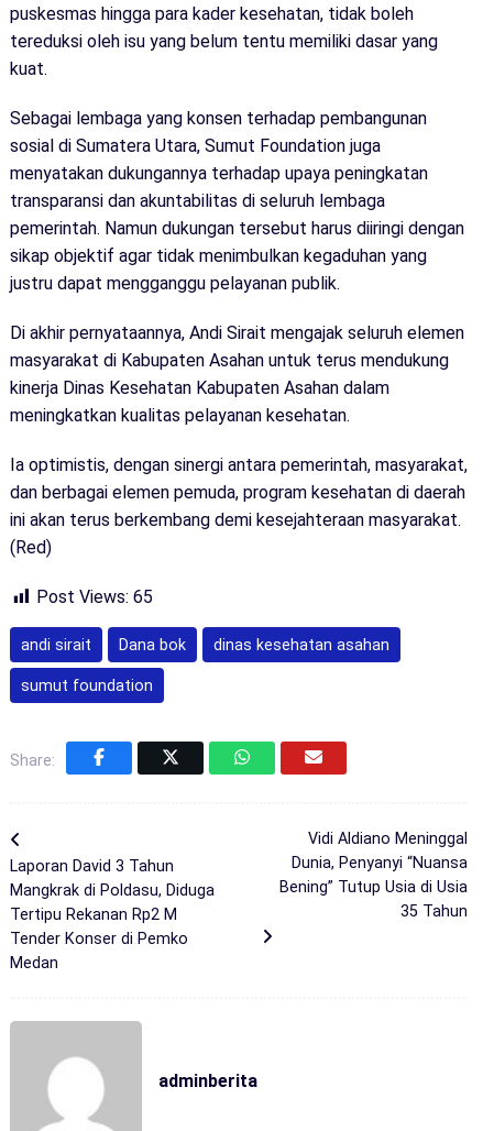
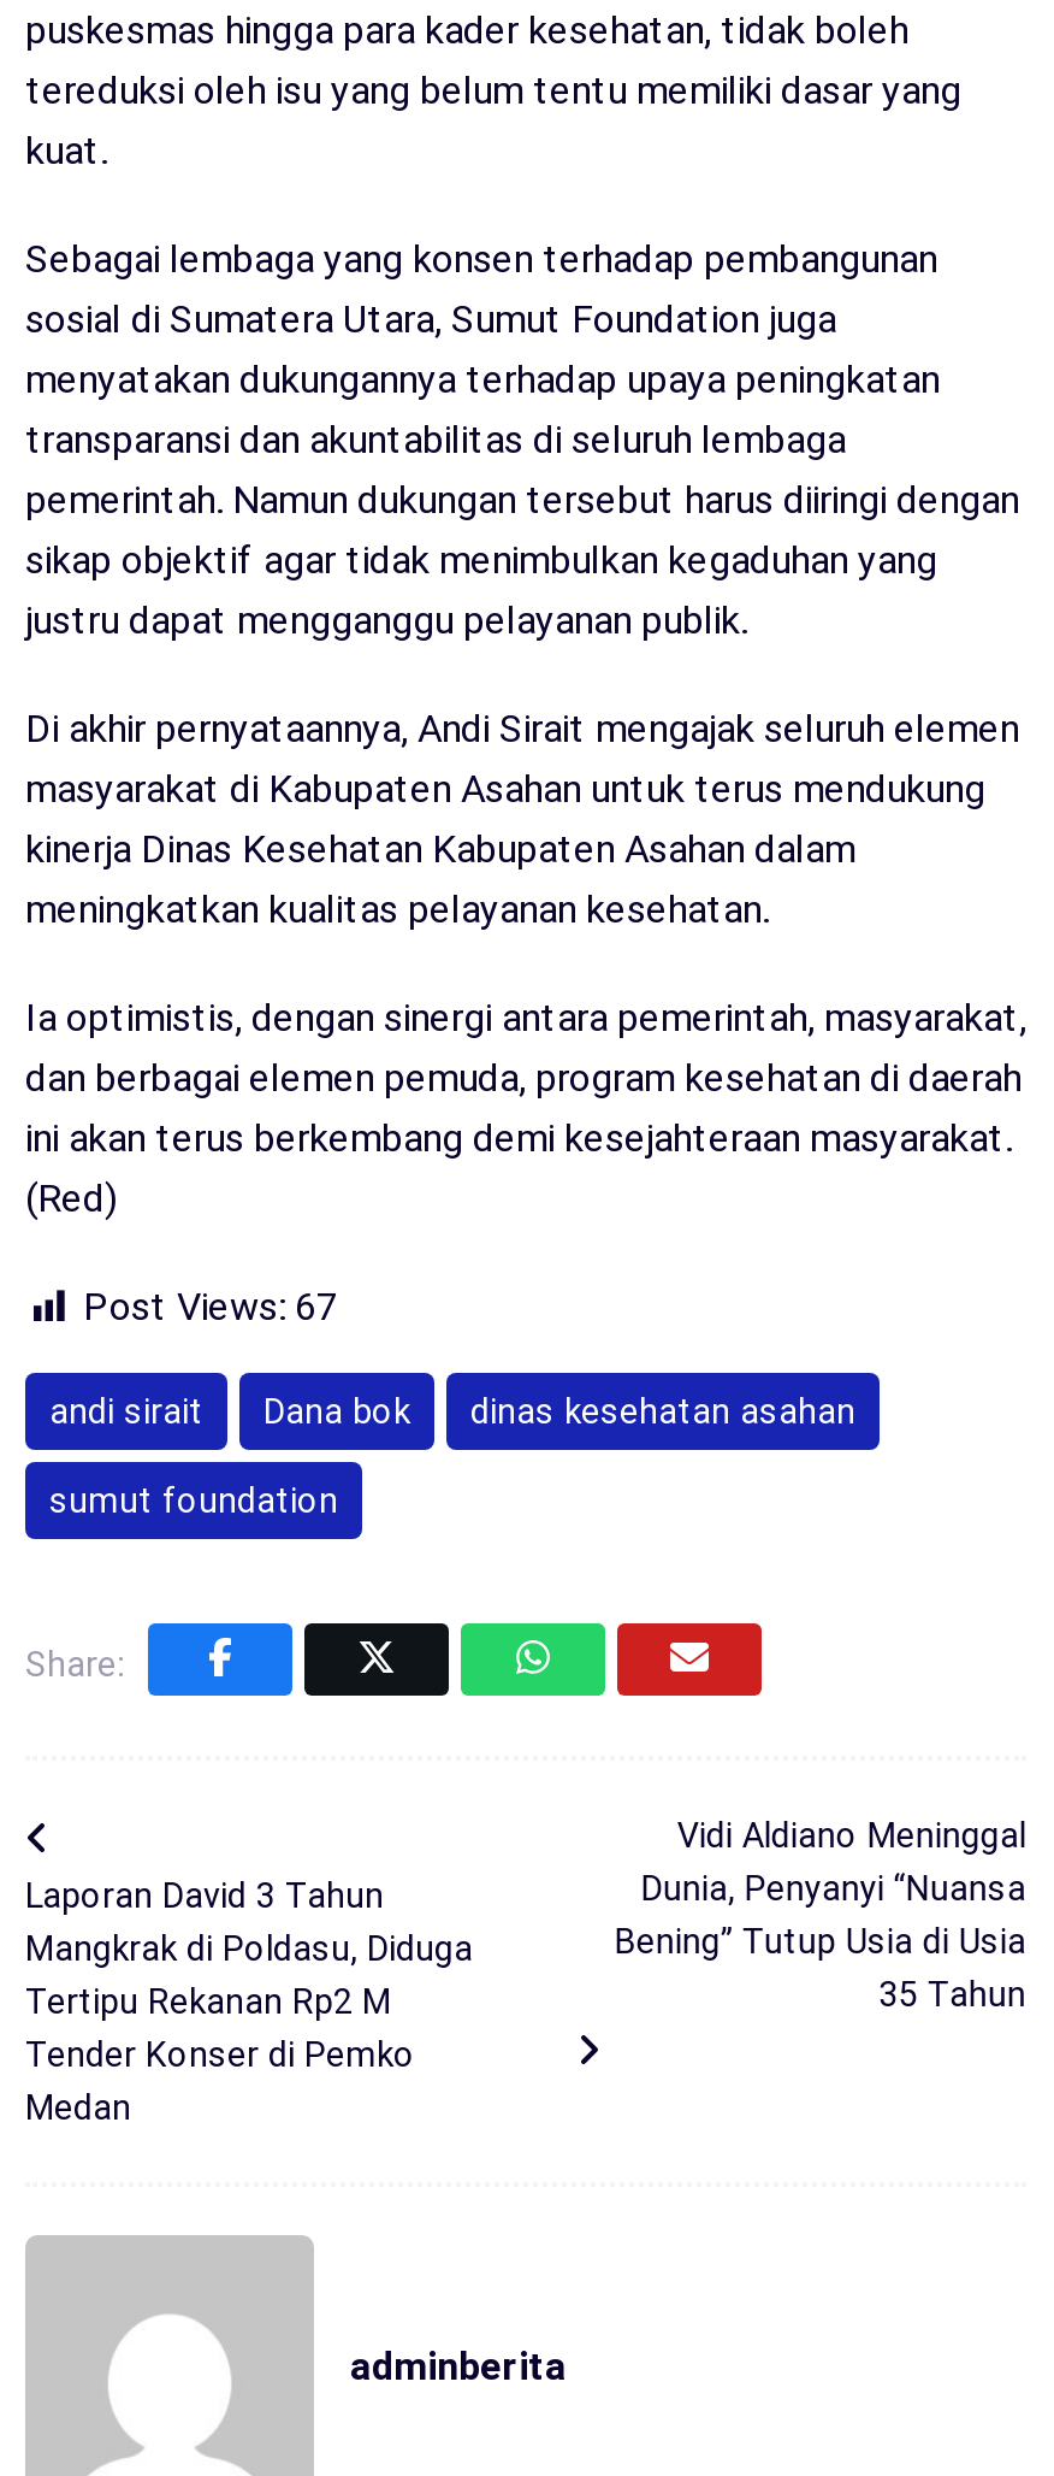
[36,586,153,607] Post Views: 65 -> [83,1284,338,1329] Post Views: 67

